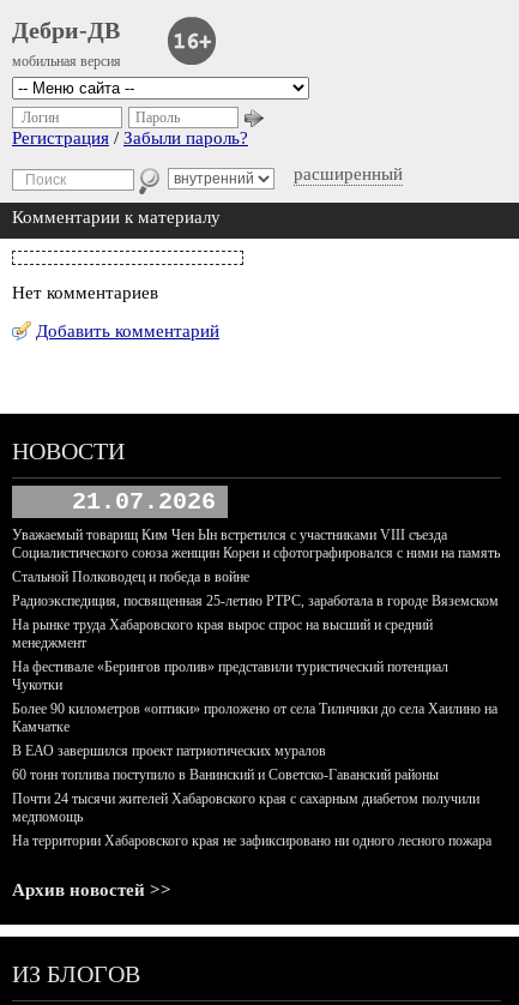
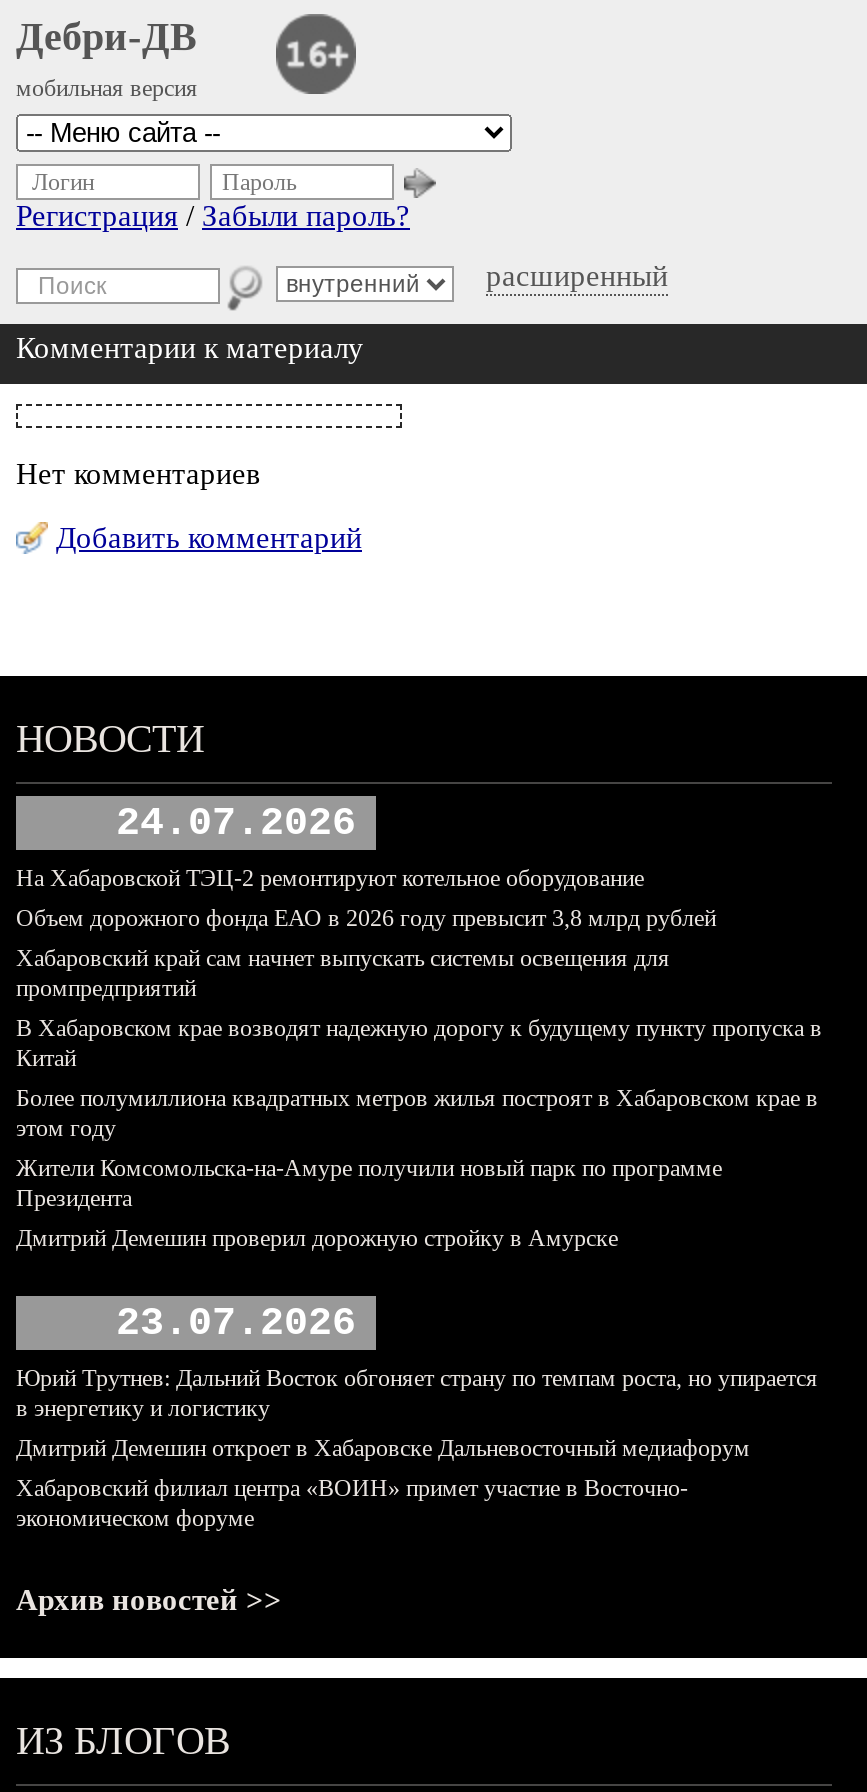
[12,488,500,849] 21.07.2026 | Уважаемый товарищ Ким Чен Ын встретился с участниками VIII съезда | Социалистического союза женщин Кореи и сфотографировался с ними на память | Стальной Полководец и победа в войне | Радиоэкспедиция, посвященная 25-летию РТРС, заработала в городе Вяземском | На рынке труда Хабаровского края вырос спрос на высший и средний | менеджмент | На фестивале «Берингов пролив» представили туристический потенциал | Чукотки | Более 90 километров «оптики» проложено от села Тиличики до села Хаилино на | Камчатке | В ЕАО завершился проект патриотических муралов | 60 тонн топлива поступило в Ванинский и Советско-Гаванский районы | Почти 24 тысячи жителей Хабаровского края с сахарным диабетом получили | медпомощь | На территории Хабаровского края не зафиксировано ни одного лесного пожара -> [16,800,822,1532] 24.07.2026 | На Хабаровской ТЭЦ-2 ремонтируют котельное оборудование | Объем дорожного фонда ЕАО в 2026 году превысит 3,8 млрд рублей | Хабаровский край сам начнет выпускать системы освещения для | промпредприятий | В Хабаровском крае возводят надежную дорогу к будущему пункту пропуска в | Китай | Более полумиллиона квадратных метров жилья построят в Хабаровском крае в | этом году | Жители Комсомольска-на-Амуре получили новый парк по программе | Президента | Дмитрий Демешин проверил дорожную стройку в Амурске | 23.07.2026 | Юрий Трутнев: Дальний Восток обгоняет страну по темпам роста, но упирается | в энергетику и логистику | Дмитрий Демешин откроет в Хабаровске Дальневосточный медиафорум | Хабаровский филиал центра «ВОИН» примет участие в Восточно- | экономическом форуме

